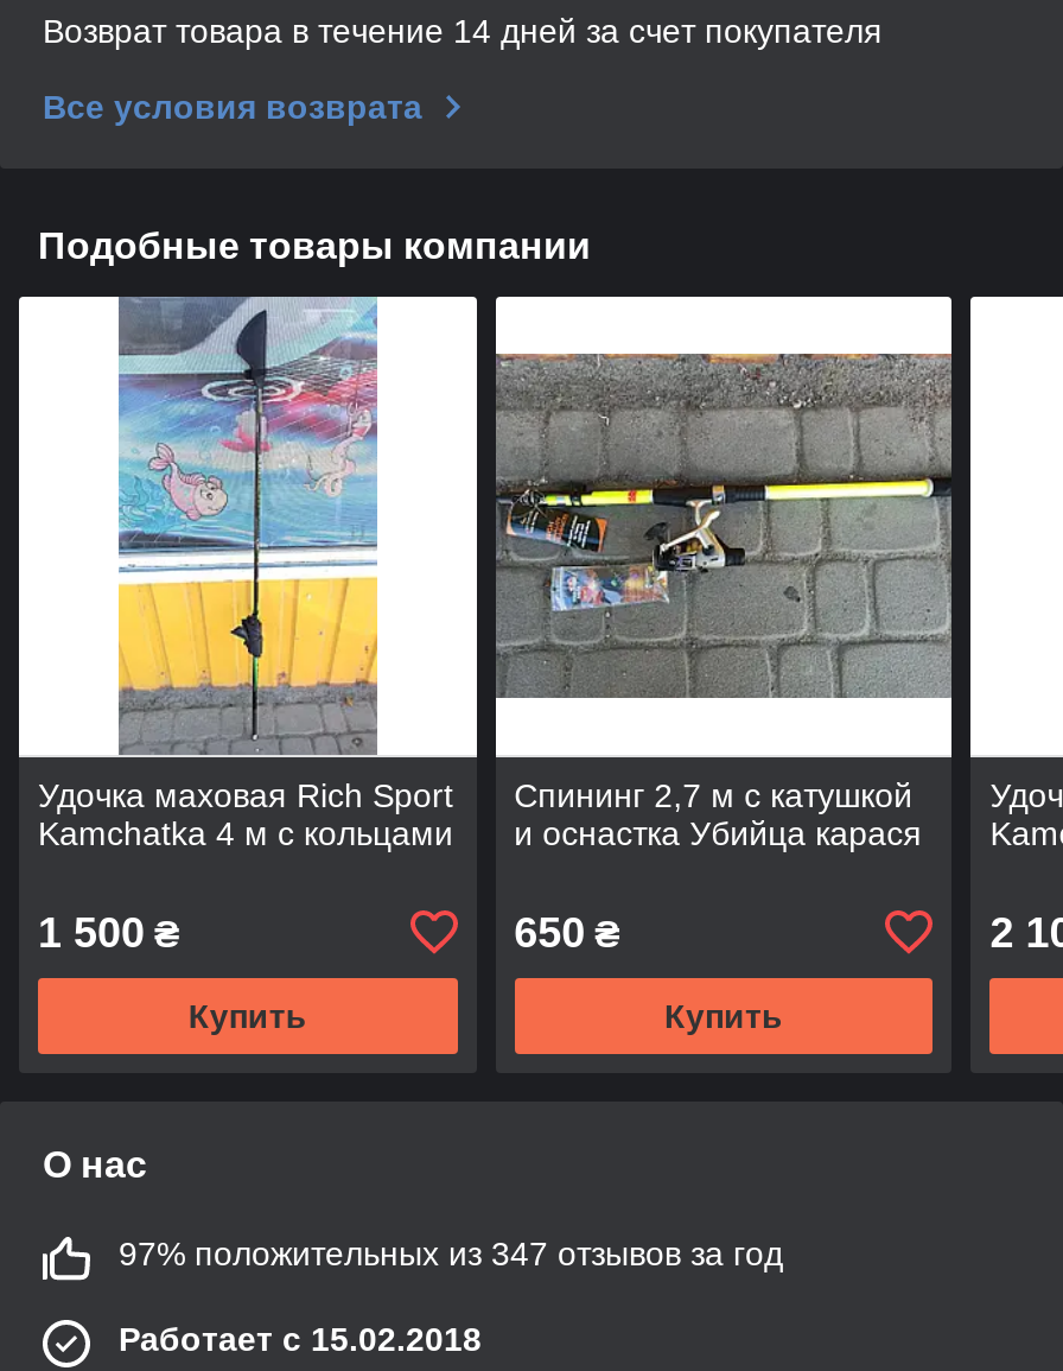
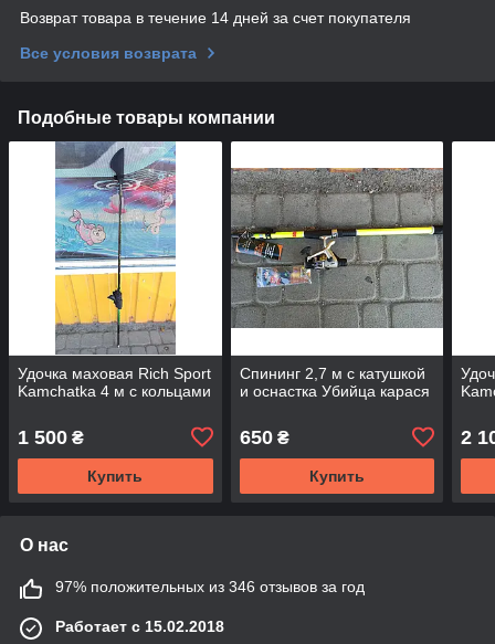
[119,1234,783,1272] 97% положительных из 347 отзывов за год -> [55,578,365,595] 97% положительных из 346 отзывов за год

